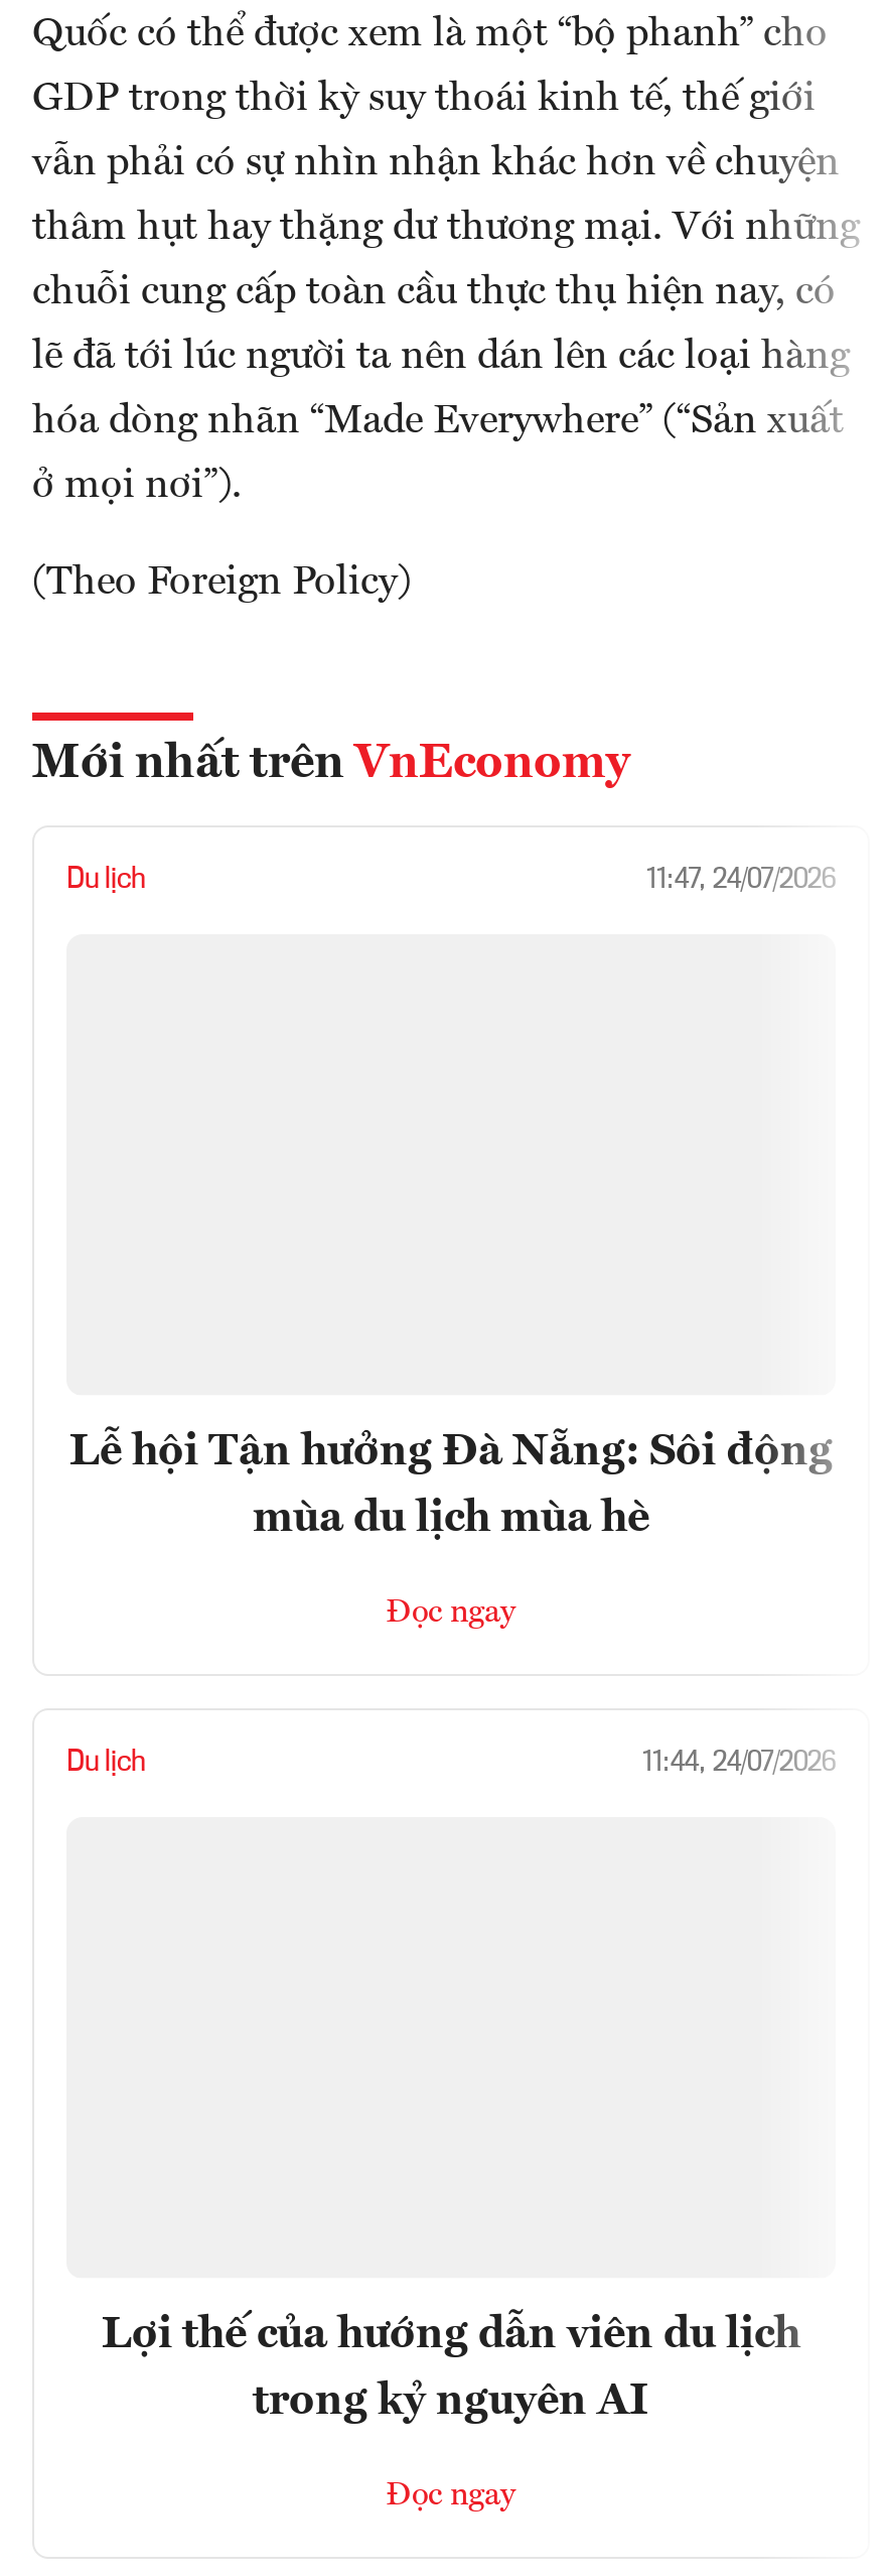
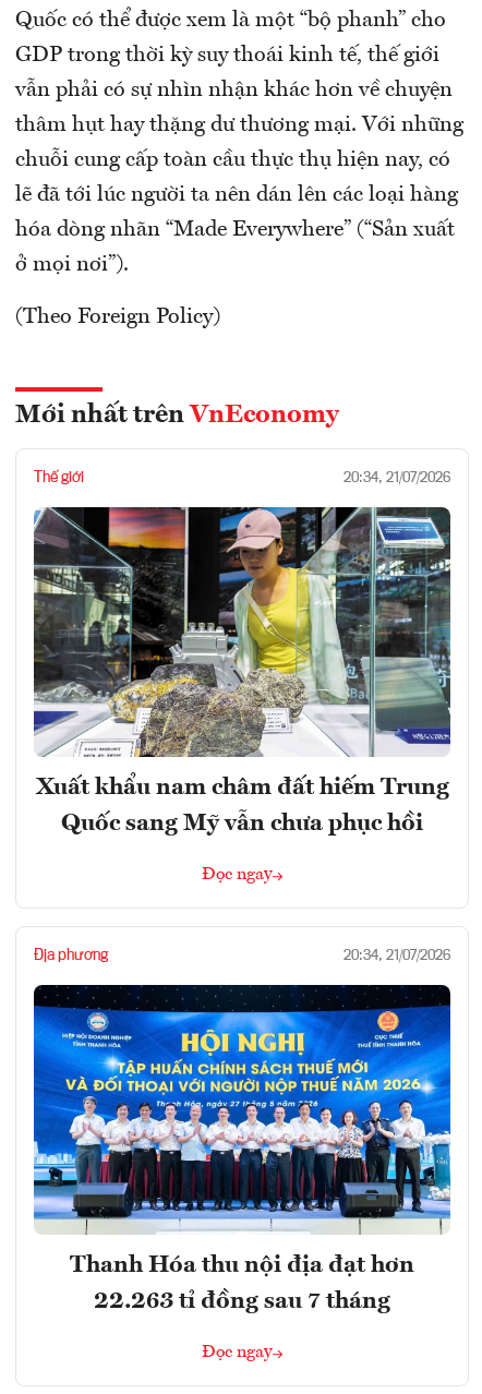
none -> [33,506,451,758] [image]
[66,866,836,894] Du lịch | 11:47, 24/07/2026 -> [34,470,450,485] Thế giới | 20:34, 21/07/2026
[69,1431,833,1475] Lễ hội Tận hưởng Đà Nẵng: Sôi động -> [35,776,449,800] Xuất khẩu nam châm đất hiếm Trung
[253,1497,649,1541] mùa du lịch mùa hè -> [61,812,423,836] Quốc sang Mỹ vẫn chưa phục hồi
none -> [33,984,451,1235] [image]
[66,1749,836,1777] Du lịch | 11:44, 24/07/2026 -> [34,948,450,963] Địa phương | 20:34, 21/07/2026
[102,2314,800,2358] Lợi thế của hướng dẫn viên du lịch -> [70,1254,414,1278] Thanh Hóa thu nội địa đạt hơn
[253,2380,649,2425] trong kỷ nguyên AI -> [94,1290,390,1314] 22.263 tỉ đồng sau 7 tháng

